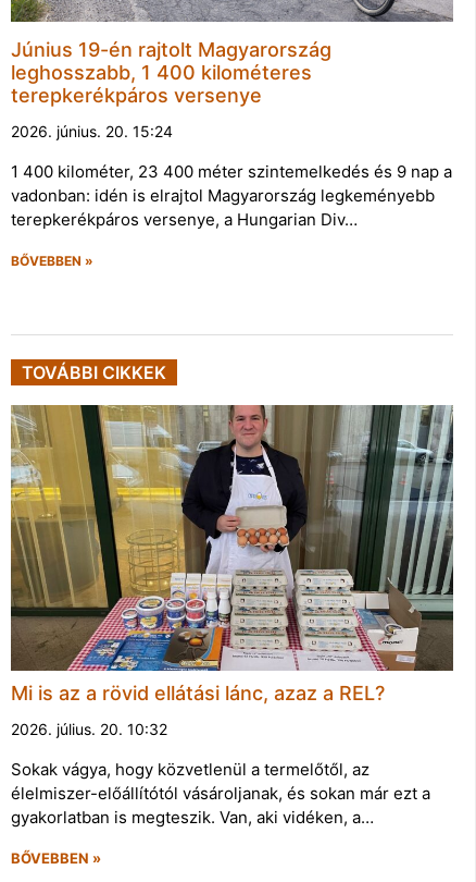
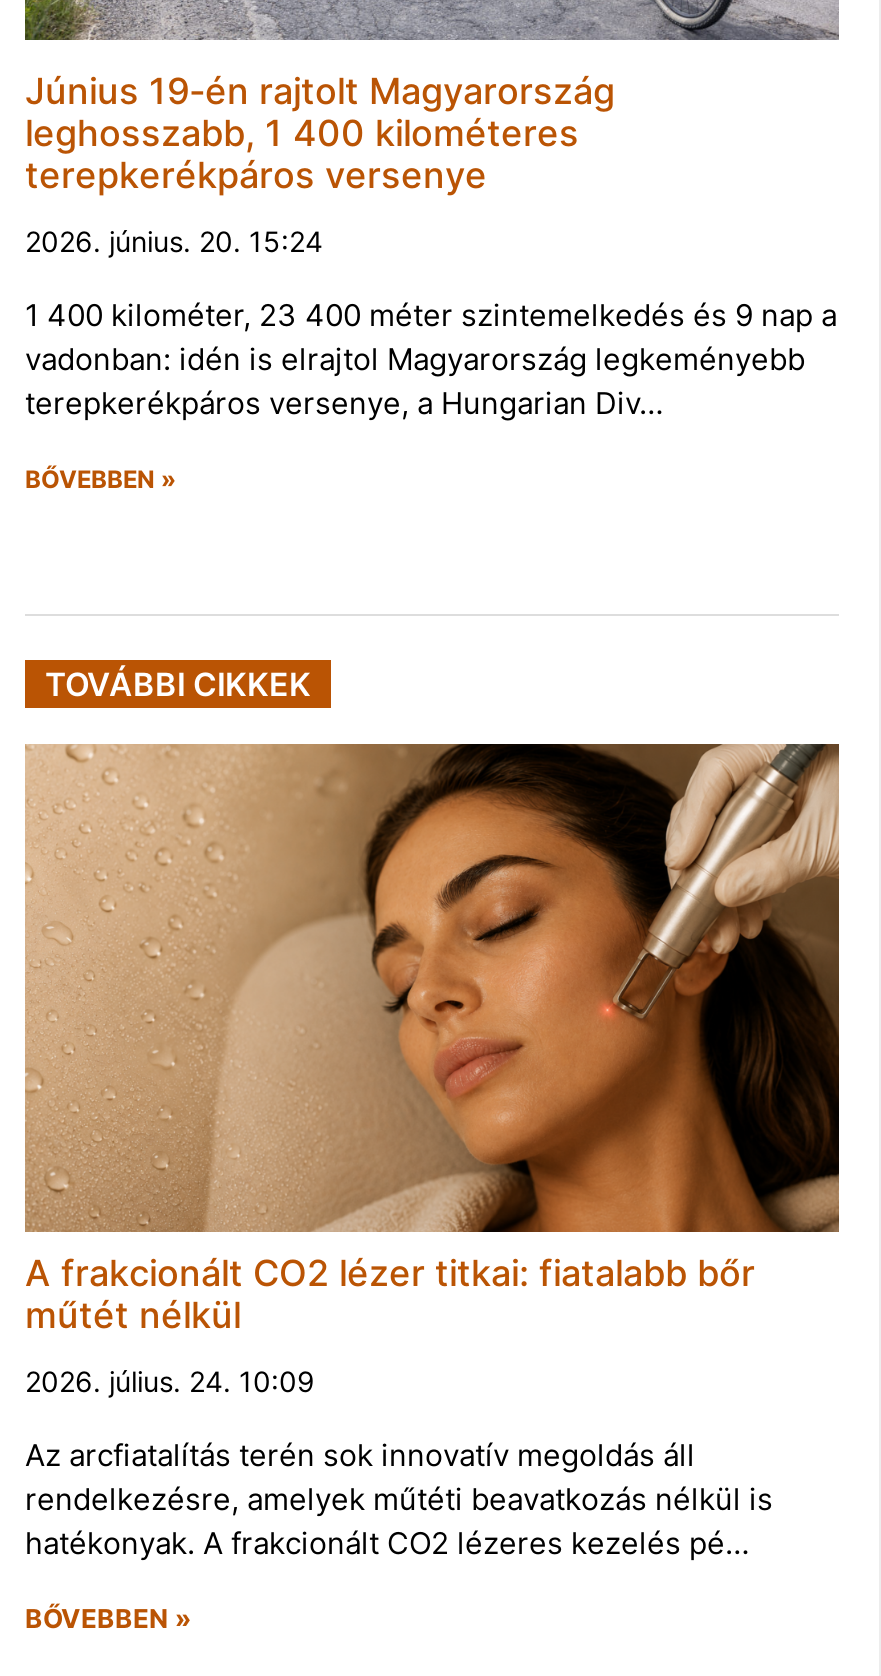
[10,404,454,705] [image] | Mi is az a rövid ellátási lánc, azaz a REL? -> [25,742,839,1337] [image] | A frakcionált CO2 lézer titkai: fiatalabb bőr | műtét nélkül
[11,720,167,739] 2026. július. 20. 10:32 -> [25,1365,315,1399] 2026. július. 24. 10:09
[11,759,430,828] Sokak vágya, hogy közvetlenül a termelőtől, az | élelmiszer-előállítótól vásároljanak, és sokan már ezt a | gyakorlatban is megteszik. Van, aki vidéken, a… -> [25,1437,773,1563] Az arcfiatalítás terén sok innovatív megoldás áll | rendelkezésre, amelyek műtéti beavatkozás nélkül is | hatékonyak. A frakcionált CO2 lézeres kezelés pé…

